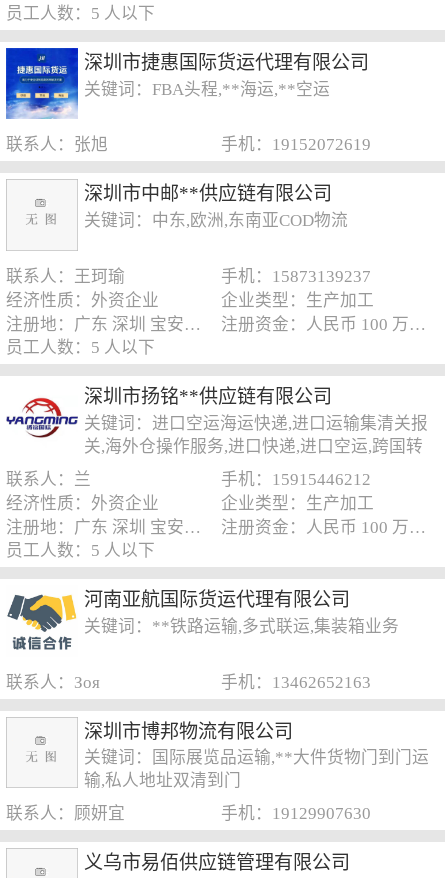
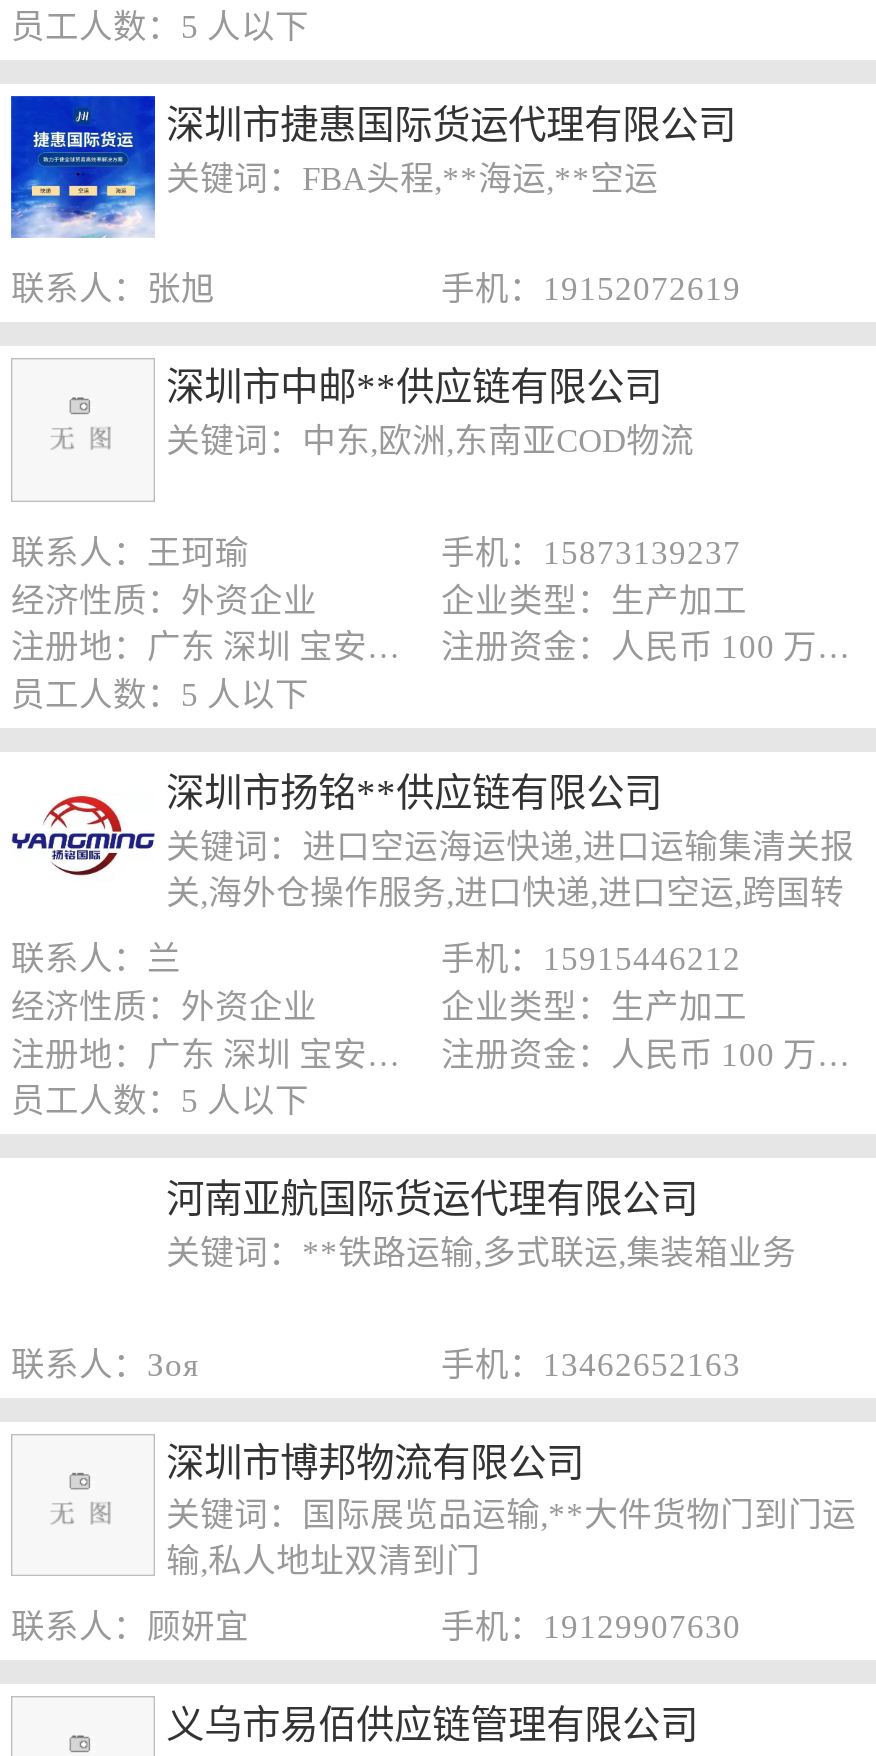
[6,594,77,651] [image] -> none

